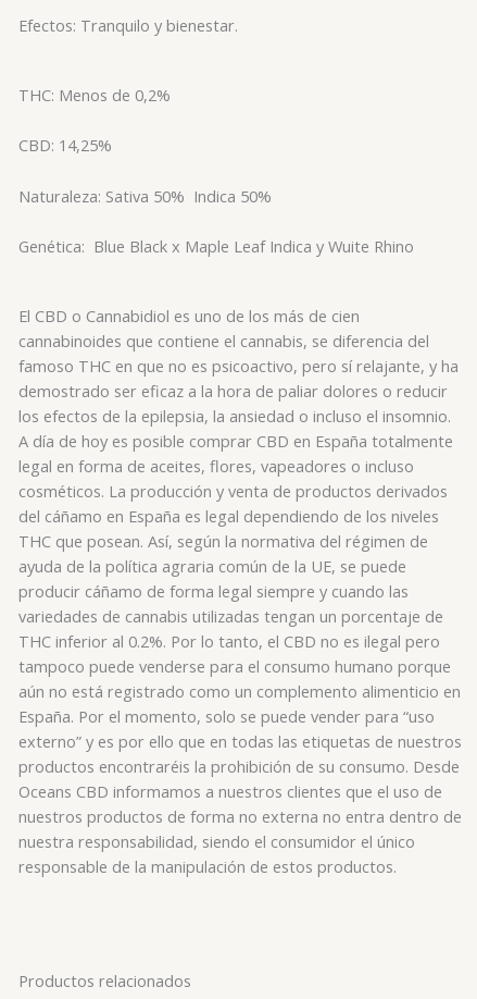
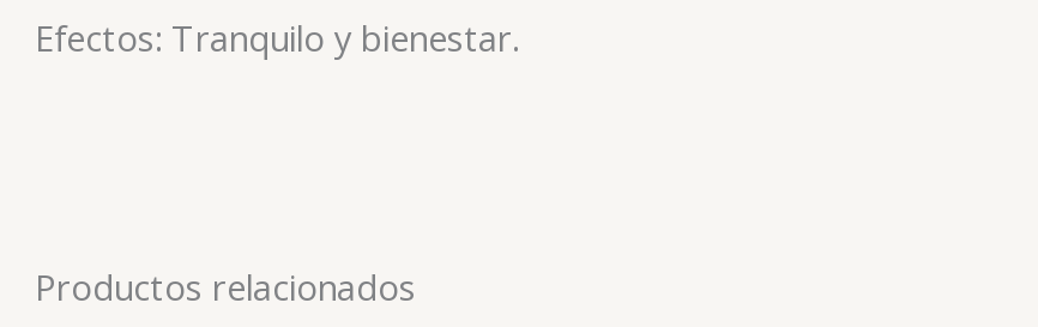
[18,84,462,877] THC: Menos de 0,2% | CBD: 14,25% | Naturaleza: Sativa 50% Indica 50% | Genética: Blue Black x Maple Leaf Indica y Wuite Rhino | El CBD o Cannabidiol es uno de los más de cien | cannabinoides que contiene el cannabis, se diferencia del | famoso THC en que no es psicoactivo, pero sí relajante, y ha | demostrado ser eficaz a la hora de paliar dolores o reducir | los efectos de la epilepsia, la ansiedad o incluso el insomnio. | A día de hoy es posible comprar CBD en España totalmente | legal en forma de aceites, flores, vapeadores o incluso | cosméticos. La producción y venta de productos derivados | del cáñamo en España es legal dependiendo de los niveles | THC que posean. Así, según la normativa del régimen de | ayuda de la política agraria común de la UE, se puede | producir cáñamo de forma legal siempre y cuando las | variedades de cannabis utilizadas tengan un porcentaje de | THC inferior al 0.2%. Por lo tanto, el CBD no es ilegal pero | tampoco puede venderse para el consumo humano porque | aún no está registrado como un complemento alimenticio en | España. Por el momento, solo se puede vender para “uso | externo” y es por ello que en todas las etiquetas de nuestros | productos encontraréis la prohibición de su consumo. Desde | Oceans CBD informamos a nuestros clientes que el uso de | nuestros productos de forma no externa no entra dentro de | nuestra responsabilidad, siendo el consumidor el único | responsable de la manipulación de estos productos. -> none

